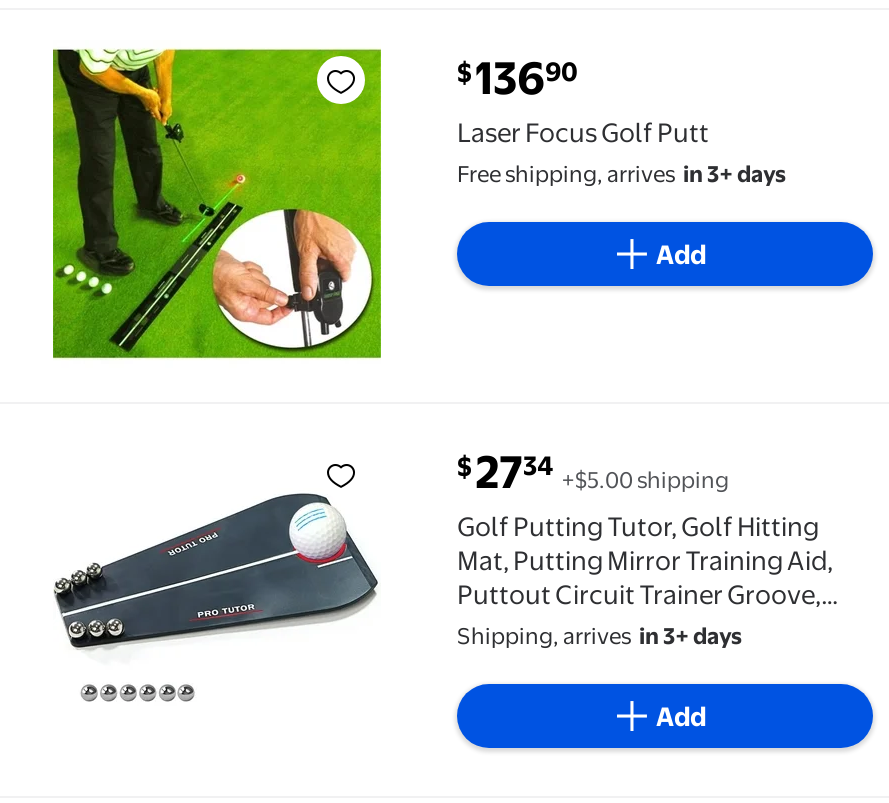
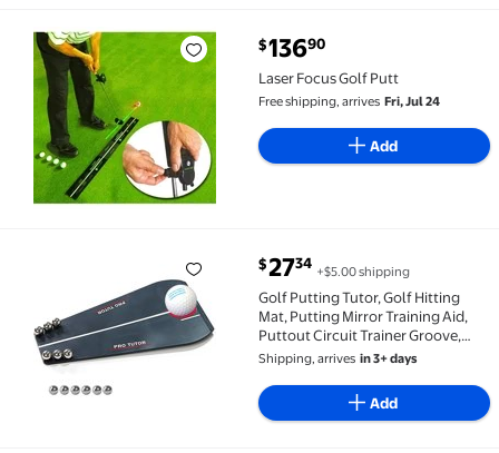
[457,160,787,188] Free shipping, arrives in 3+ days -> [258,93,440,109] Free shipping, arrives Fri, Jul 24

